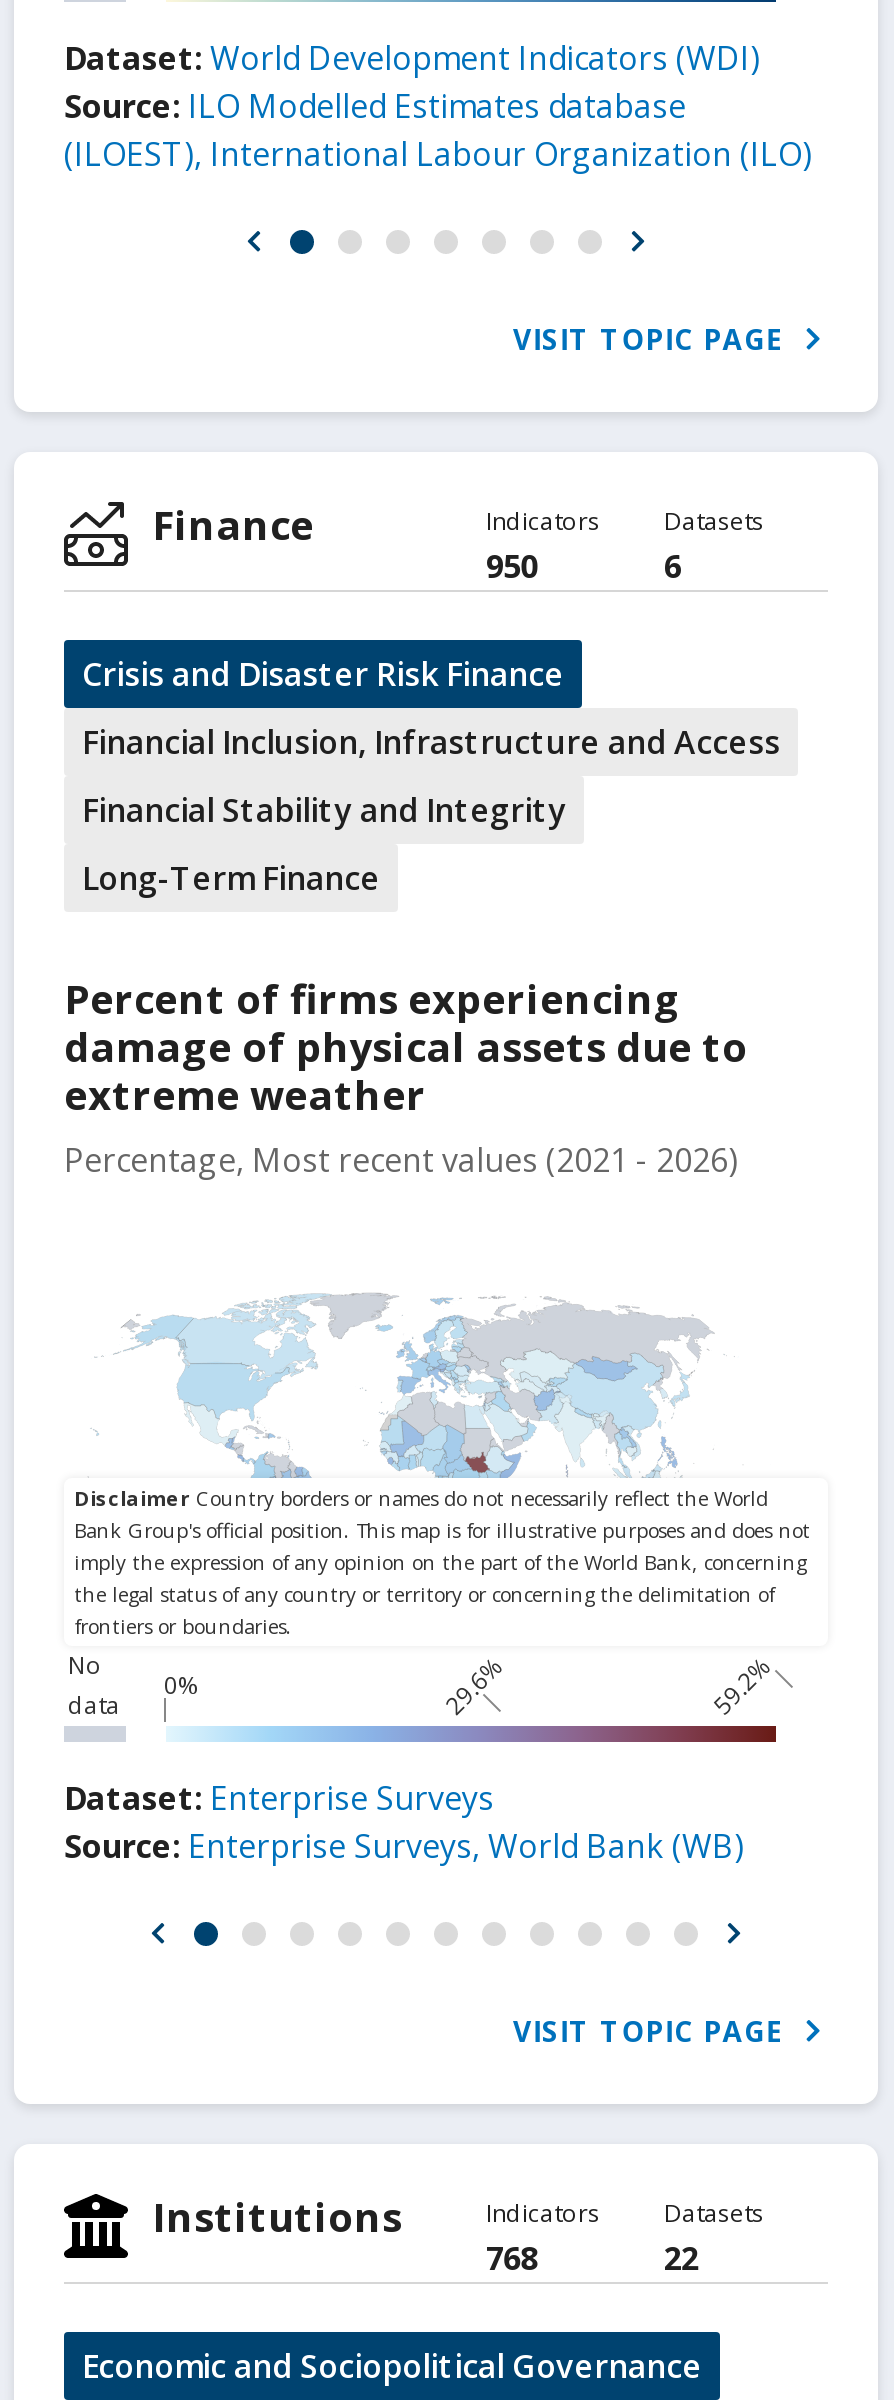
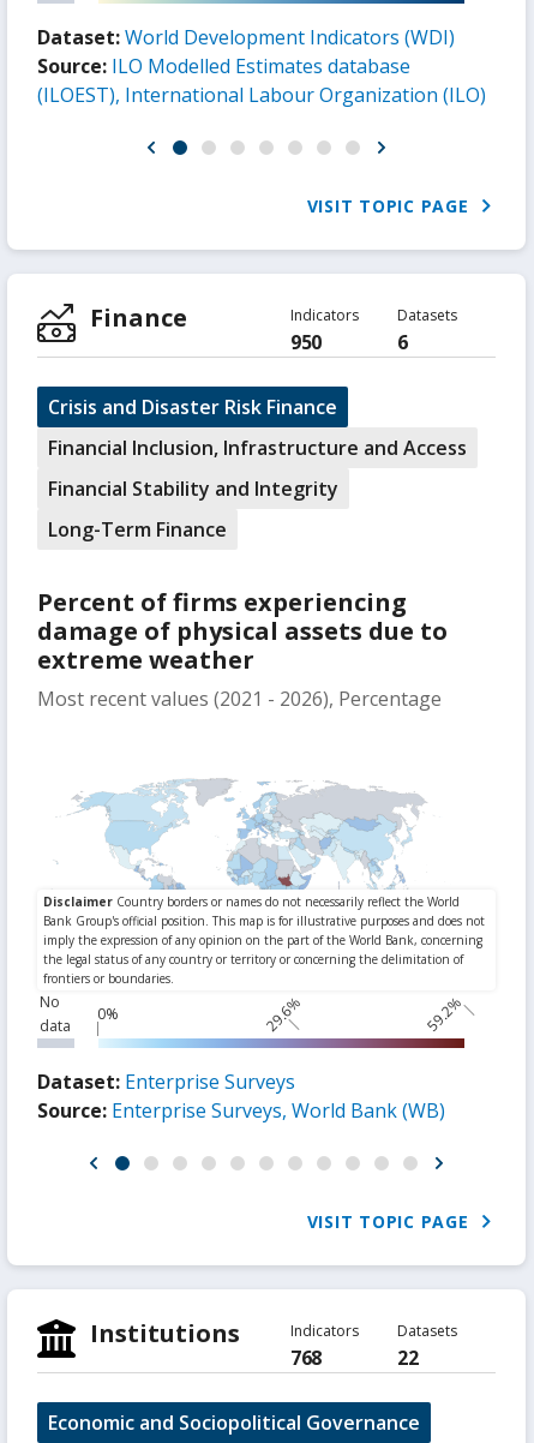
[64,1138,738,1182] Percentage, Most recent values (2021 - 2026) -> [37,685,442,712] Most recent values (2021 - 2026), Percentage

